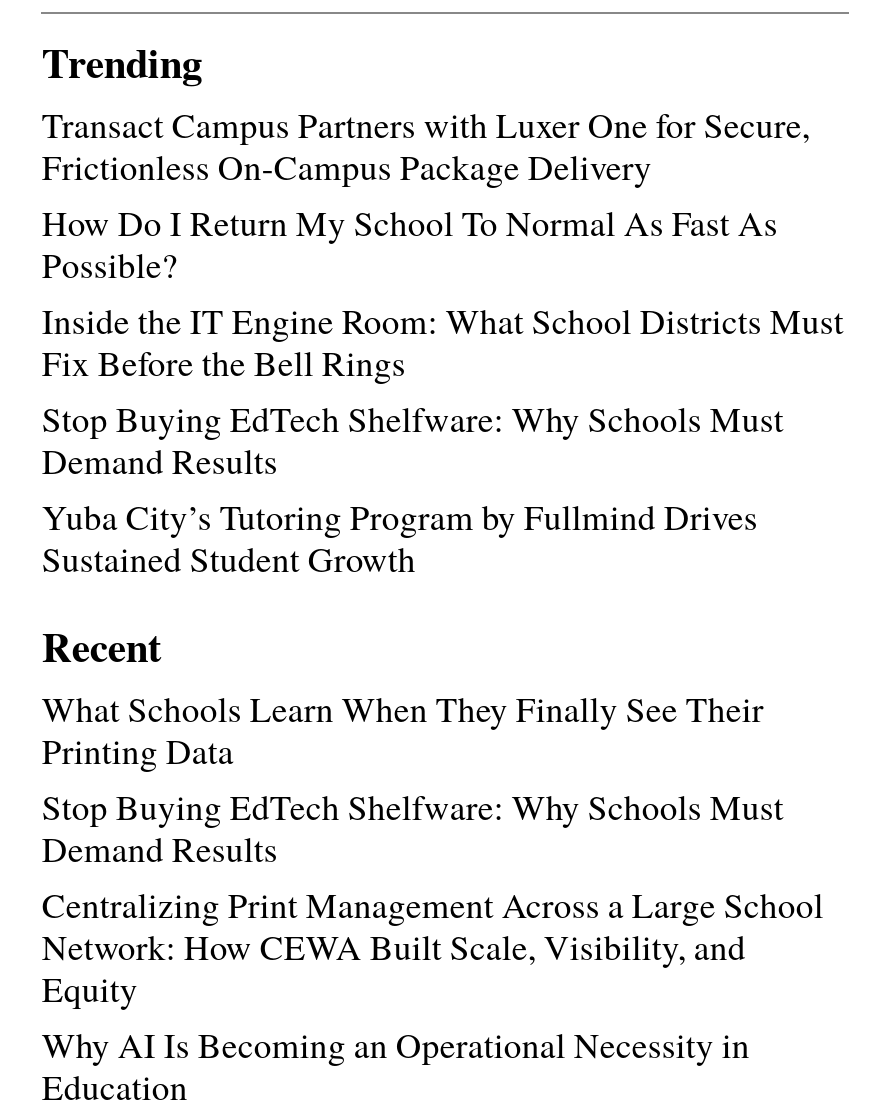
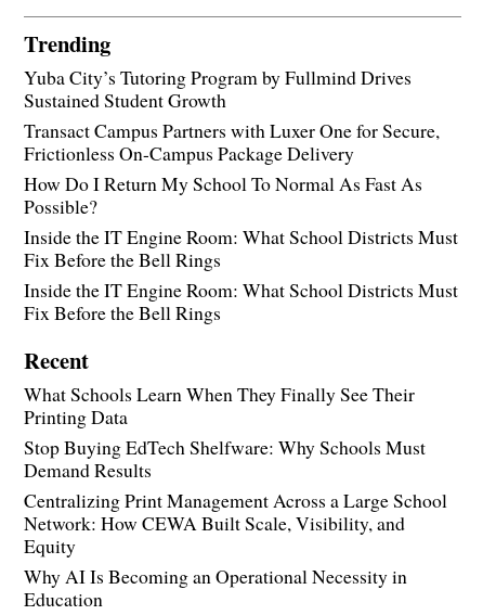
moved [42,100,844,386] -> [24,117,459,273]: Transact Campus Partners with Luxer One for Secure, | Frictionless On-Campus Package Delivery | How Do I Return My School To Normal As Fast As | Possible? | Inside the IT Engine Room: What School Districts Must | Fix Before the Bell Rings
[42,395,784,485] Stop Buying EdTech Shelfware: Why Schools Must | Demand Results -> [24,277,459,326] Inside the IT Engine Room: What School Districts Must | Fix Before the Bell Rings
moved [42,493,758,583] -> [24,64,412,113]: Yuba City’s Tutoring Program by Fullmind Drives | Sustained Student Growth

